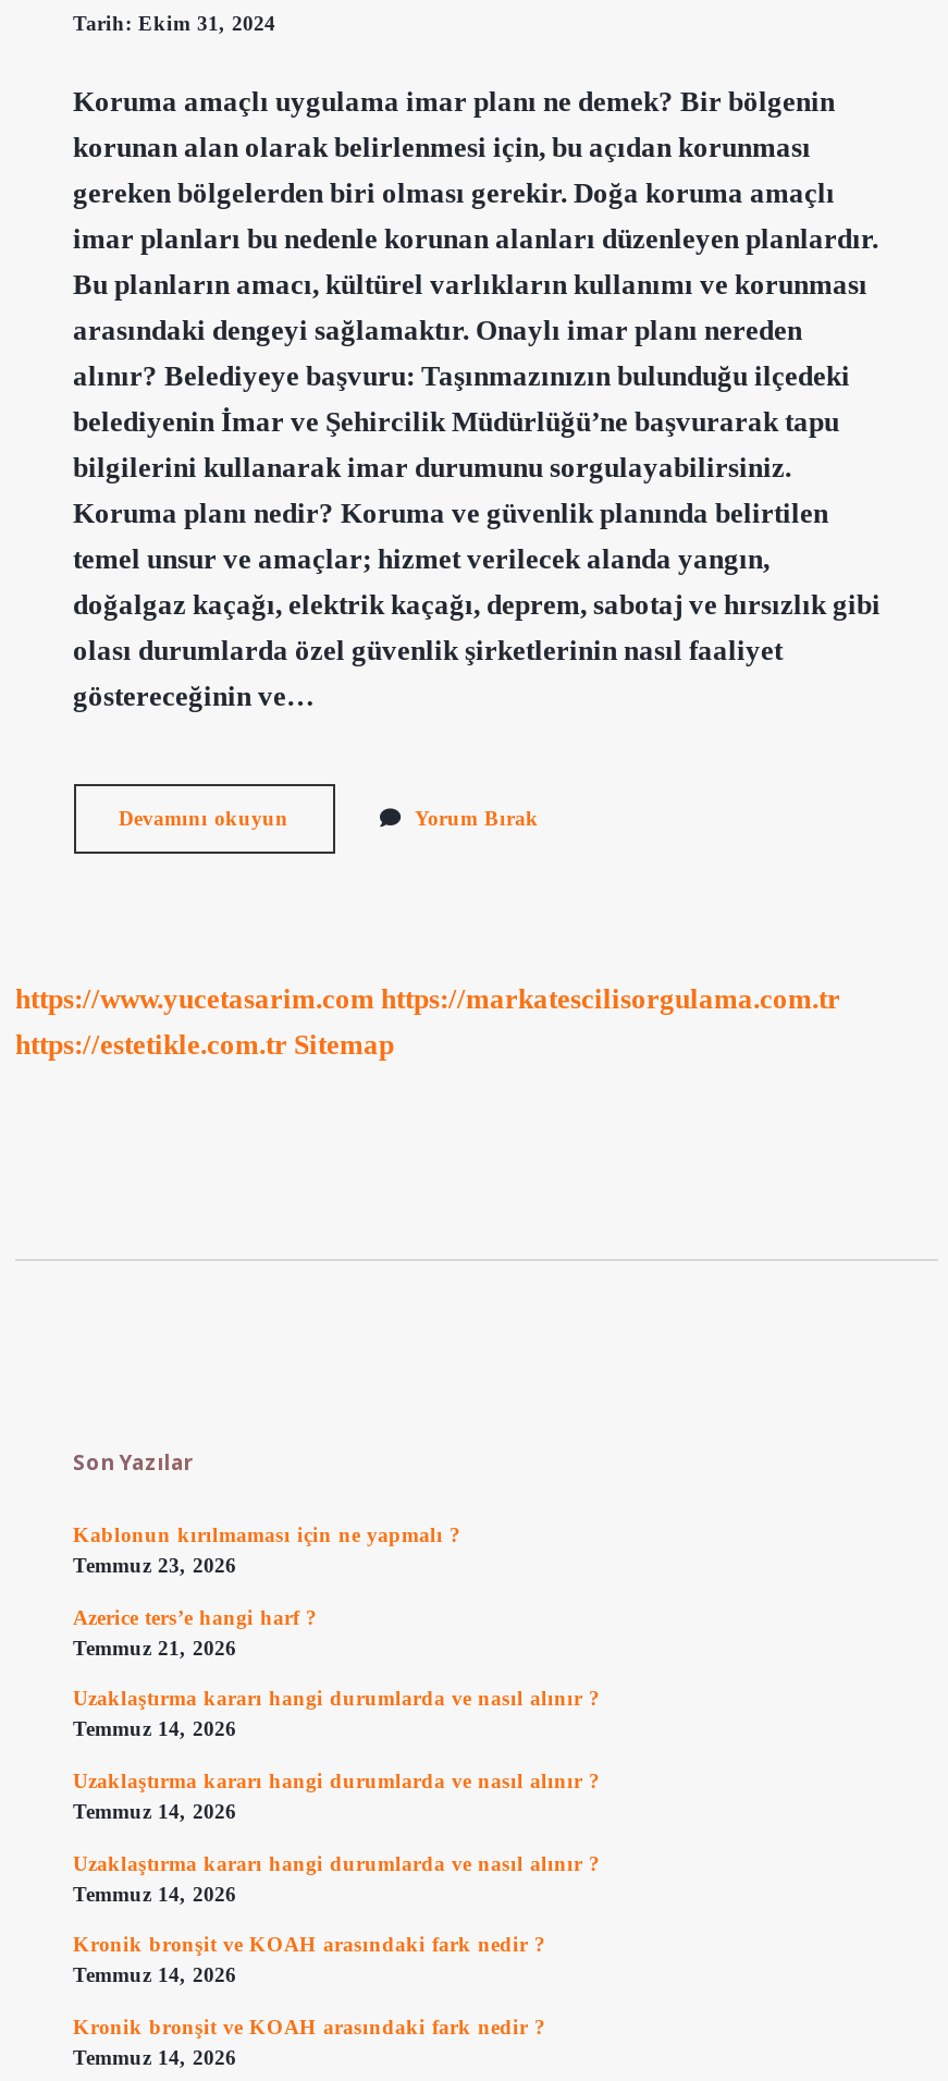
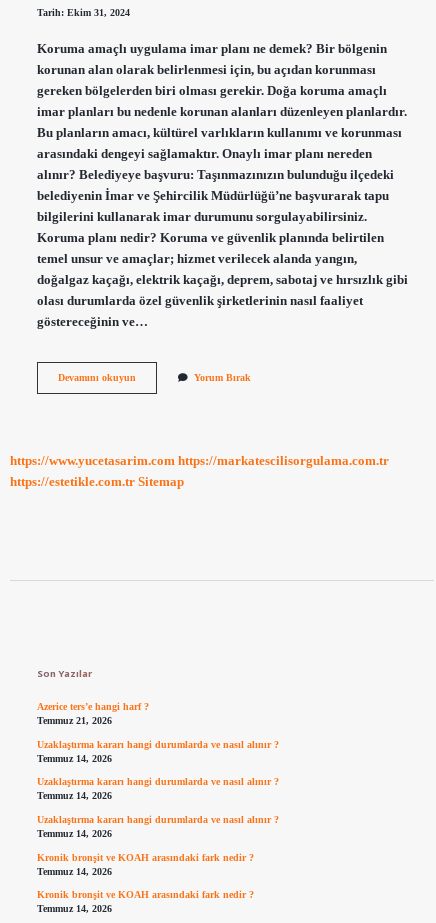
[73,1523,460,1577] Kablonun kırılmaması için ne yapmalı ? | Temmuz 23, 2026 -> none

